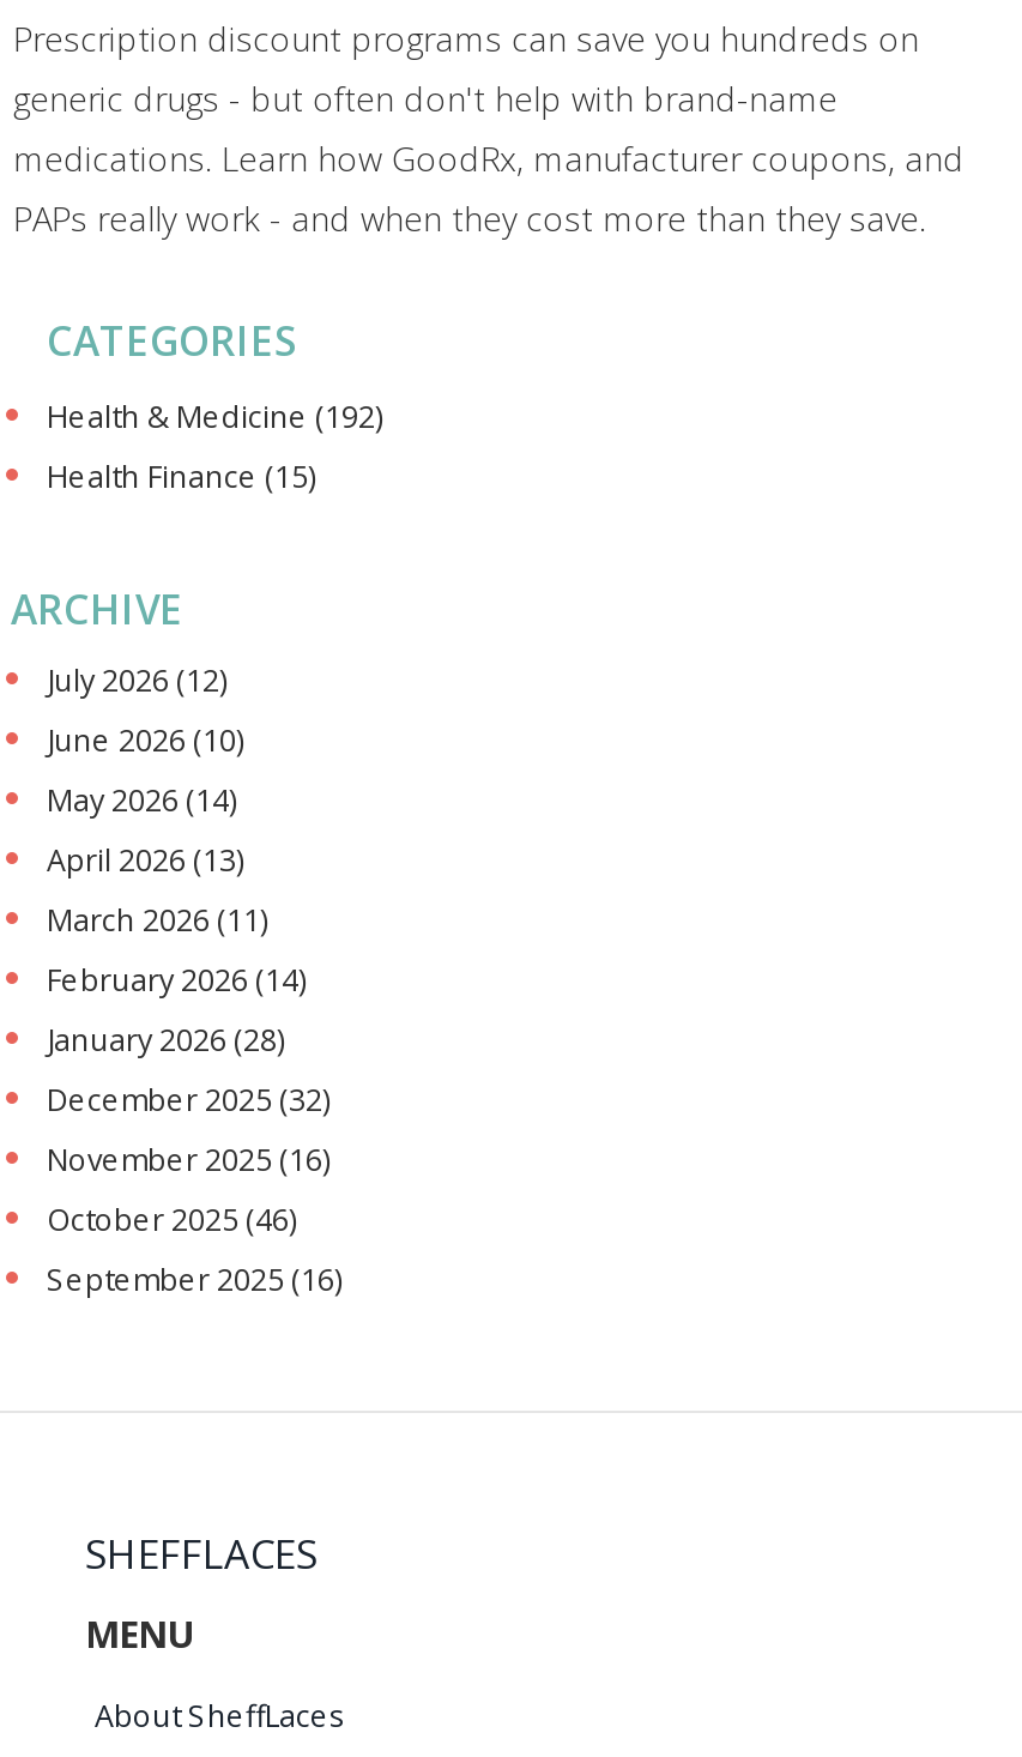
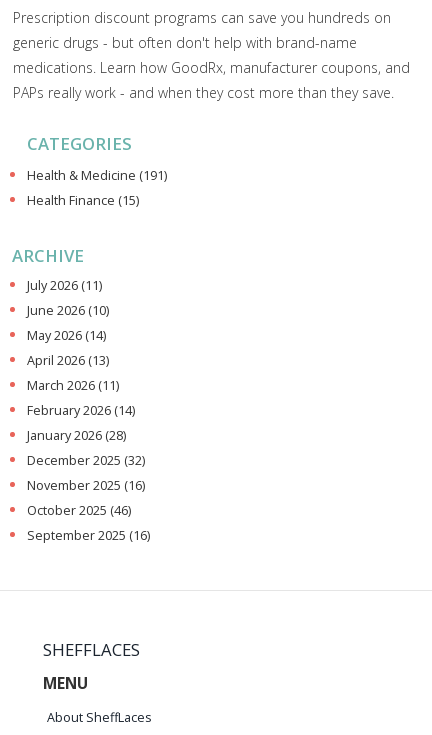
[47,397,382,438] Health & Medicine (192) -> [27,167,167,184] Health & Medicine (191)
[47,661,226,701] July 2026 (12) -> [27,277,102,294] July 2026 (11)

